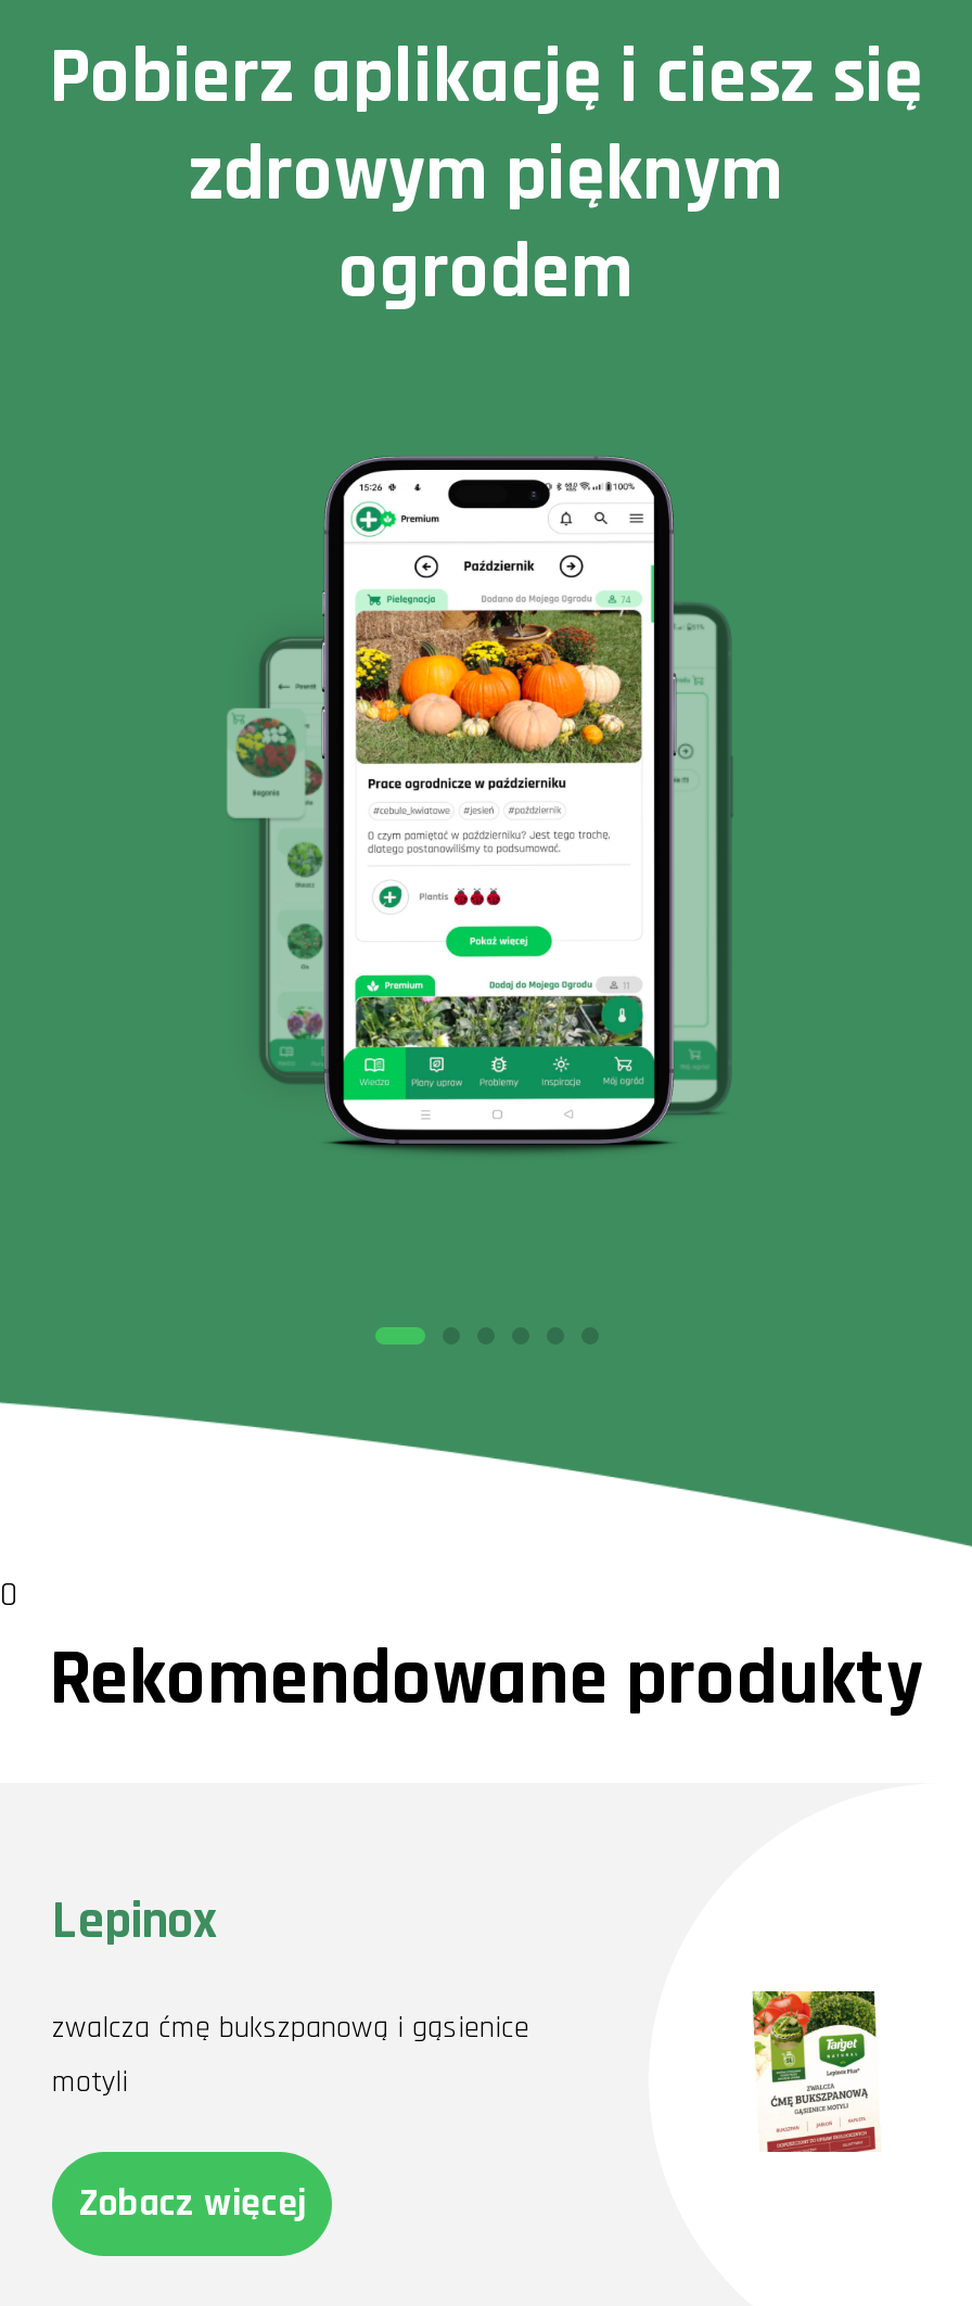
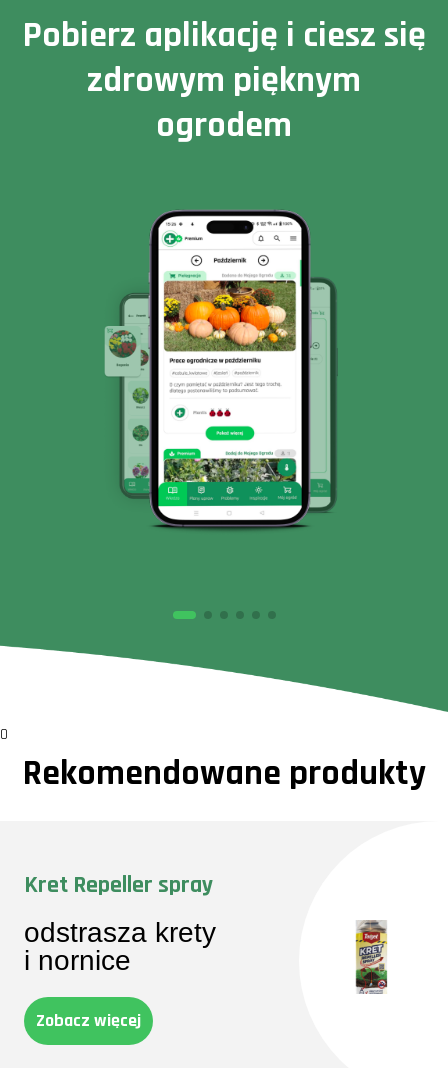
[52,1889,217,1954] Lepinox -> [24,870,213,900] Kret Repeller spray
[751,1989,879,2154] [image] -> [347,919,404,995] [image]
[52,2009,529,2102] zwalcza ćmę bukszpanową i gąsienice | motyli -> [24,917,216,976] odstrasza krety | i nornice

